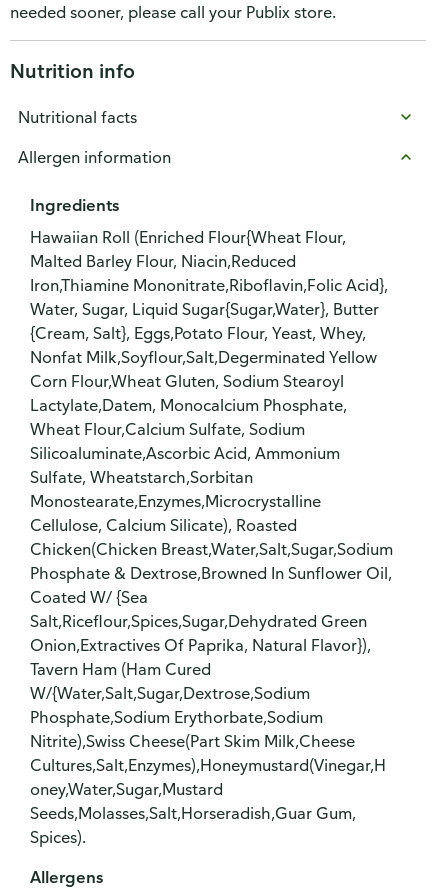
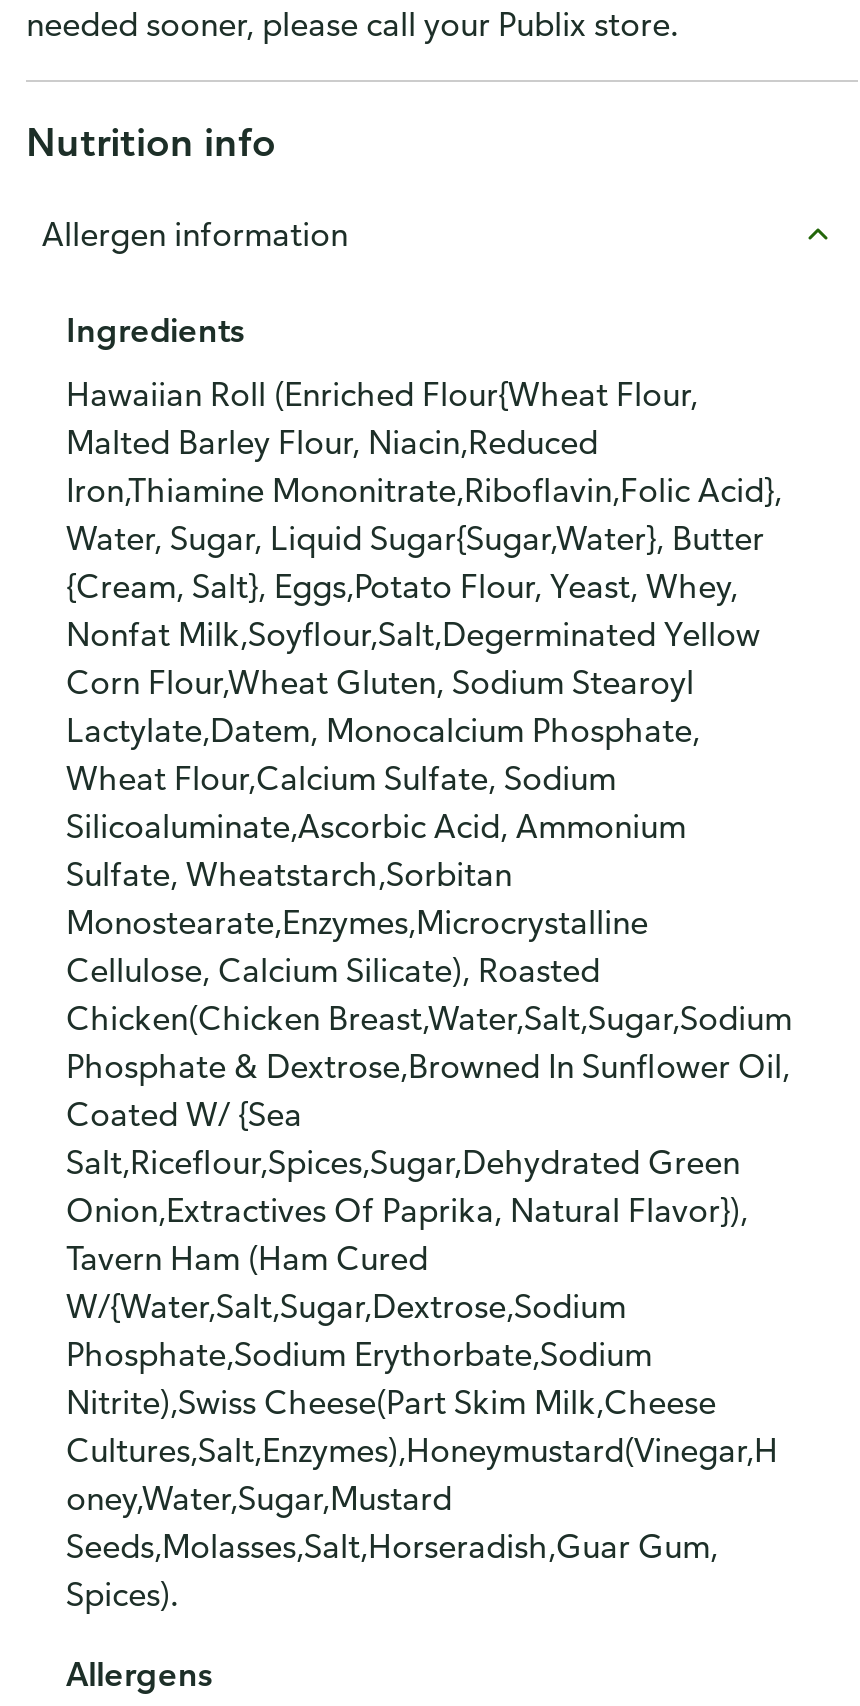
[18,107,137,127] Nutritional facts -> none

